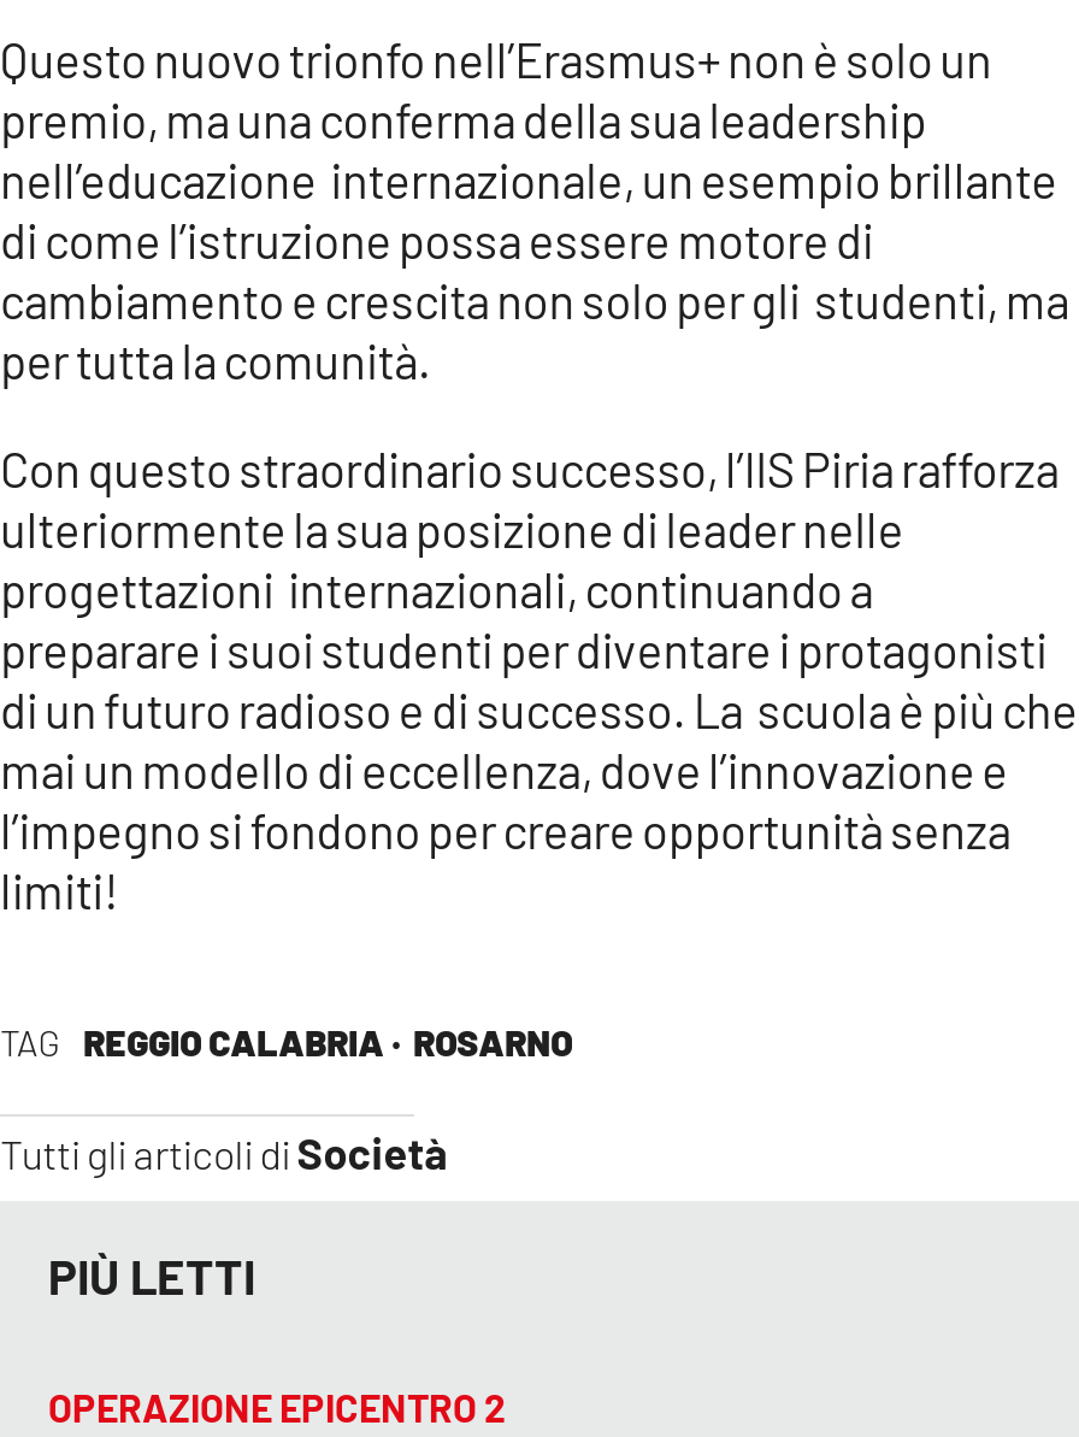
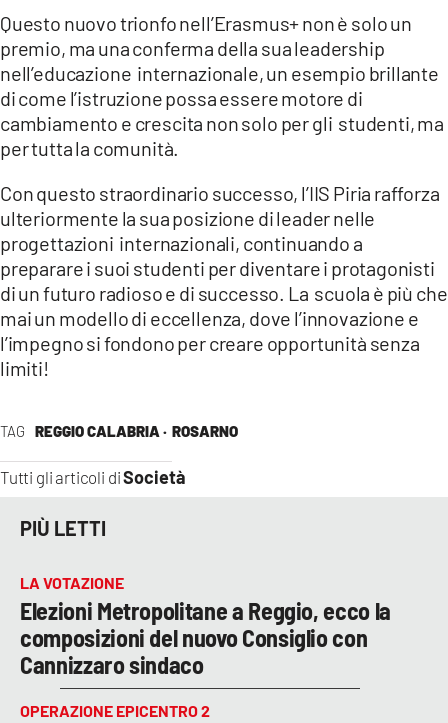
none -> [20,573,391,679] LA VOTAZIONE | Elezioni Metropolitane a Reggio, ecco la | composizioni del nuovo Consiglio con | Cannizzaro sindaco

